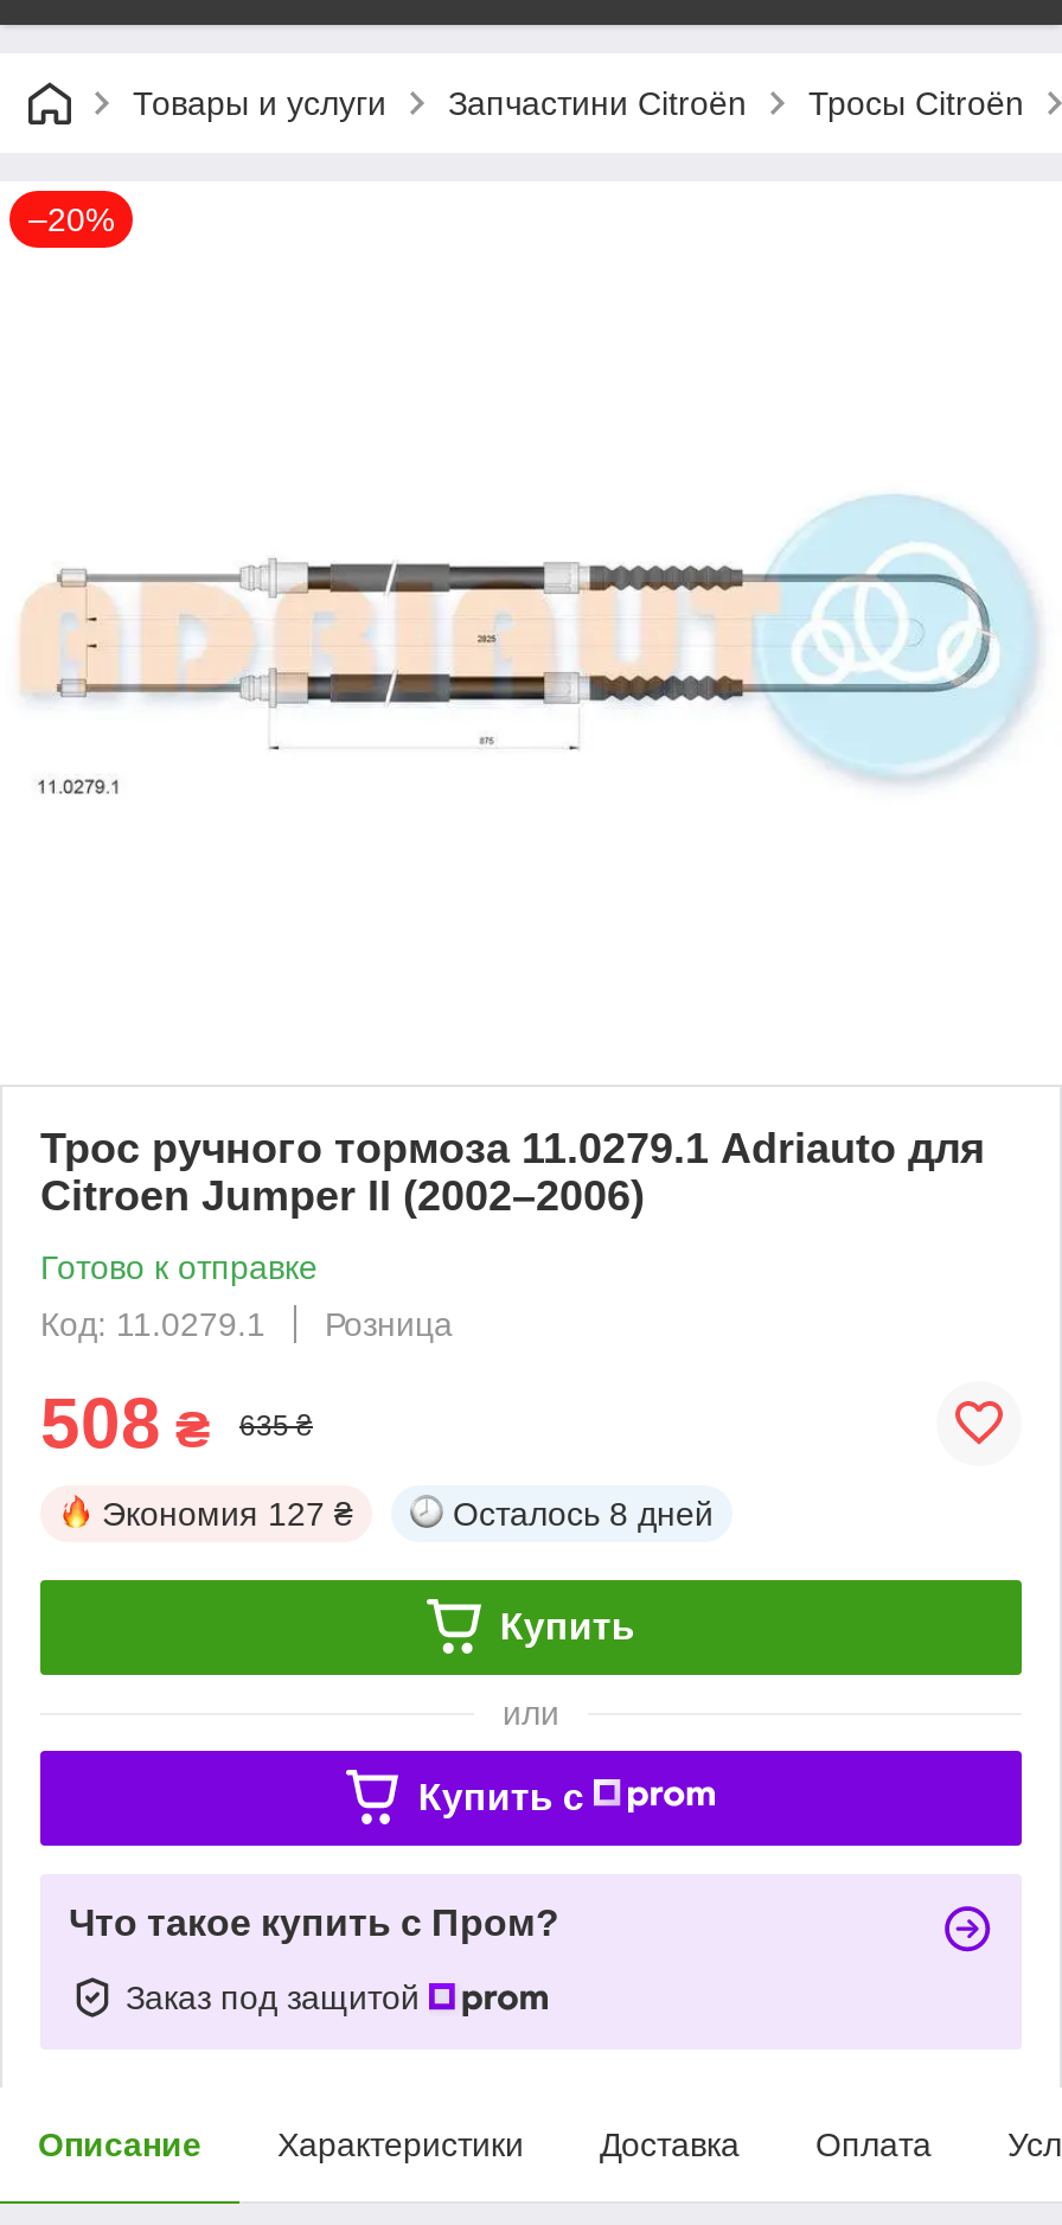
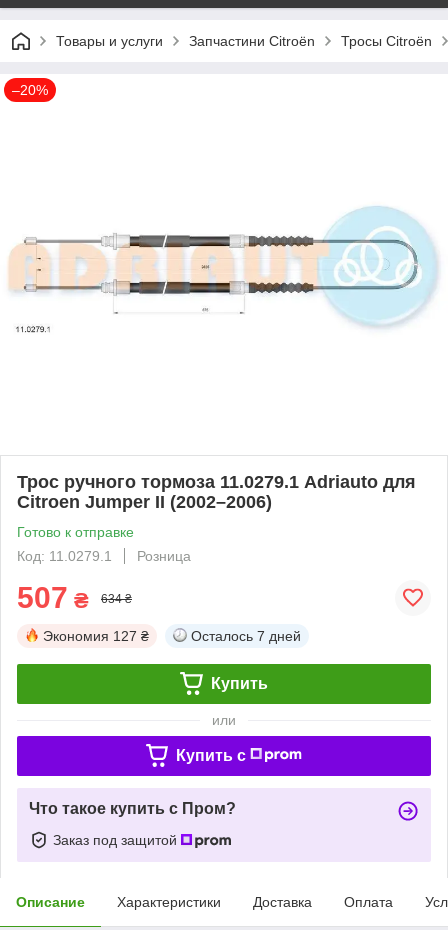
[40,1383,211,1461] 508 ₴ -> [17,581,89,614] 507 ₴
[239,1409,313,1442] 635 ₴ -> [101,592,132,606] 634 ₴
[453,1494,714,1532] Осталось 8 дней -> [191,628,301,644] Осталось 7 дней

